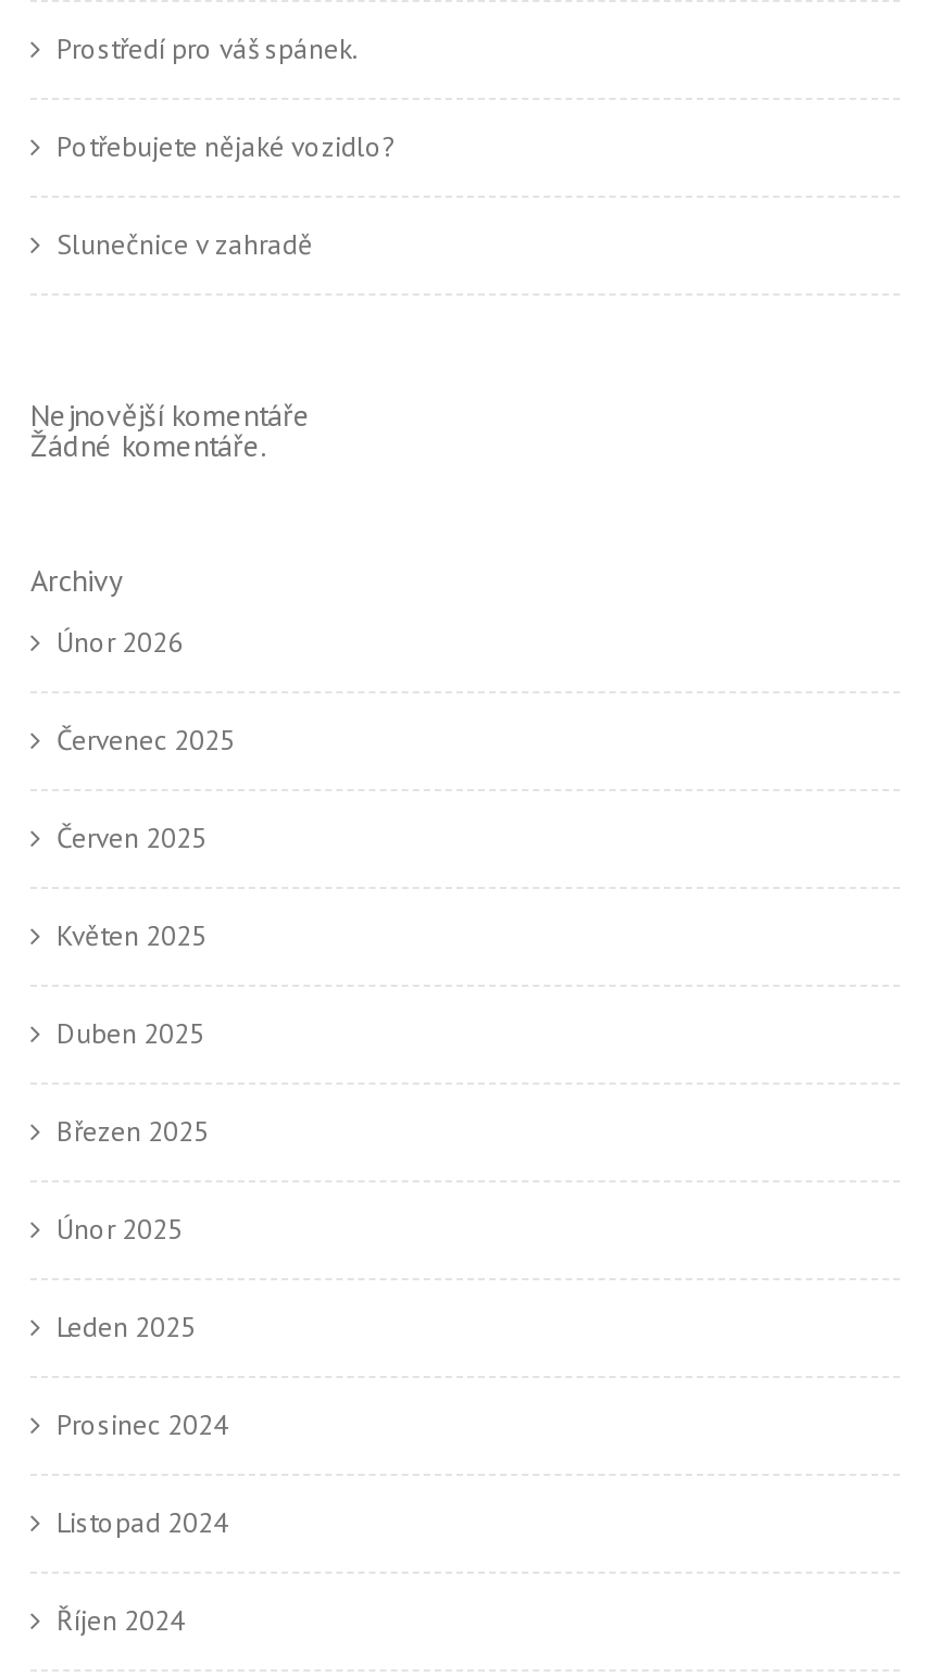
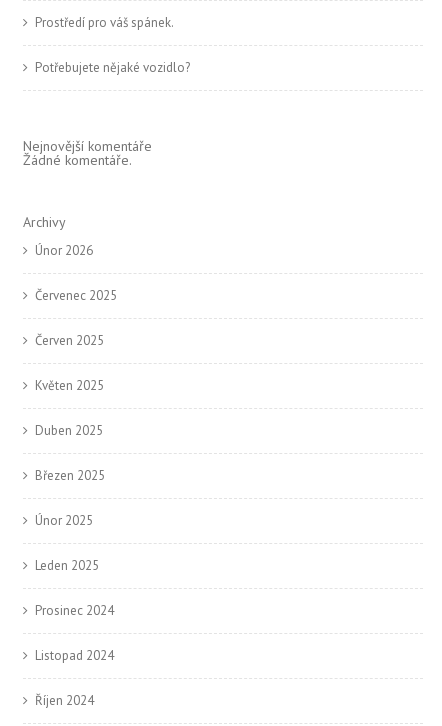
[57,227,313,264] Slunečnice v zahradě -> none

